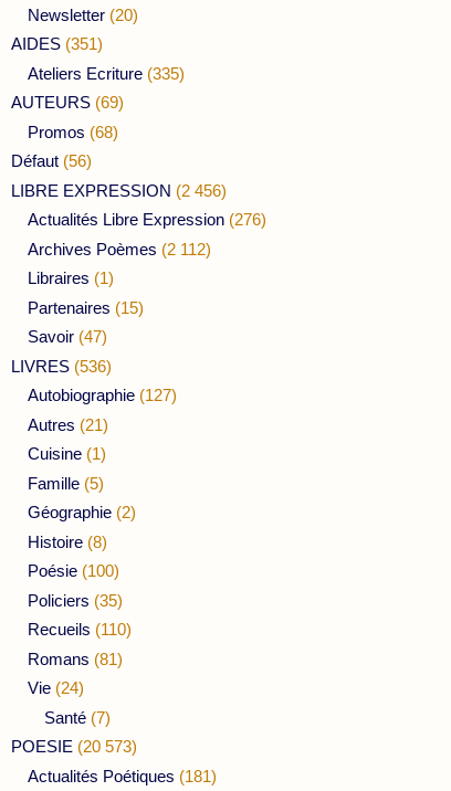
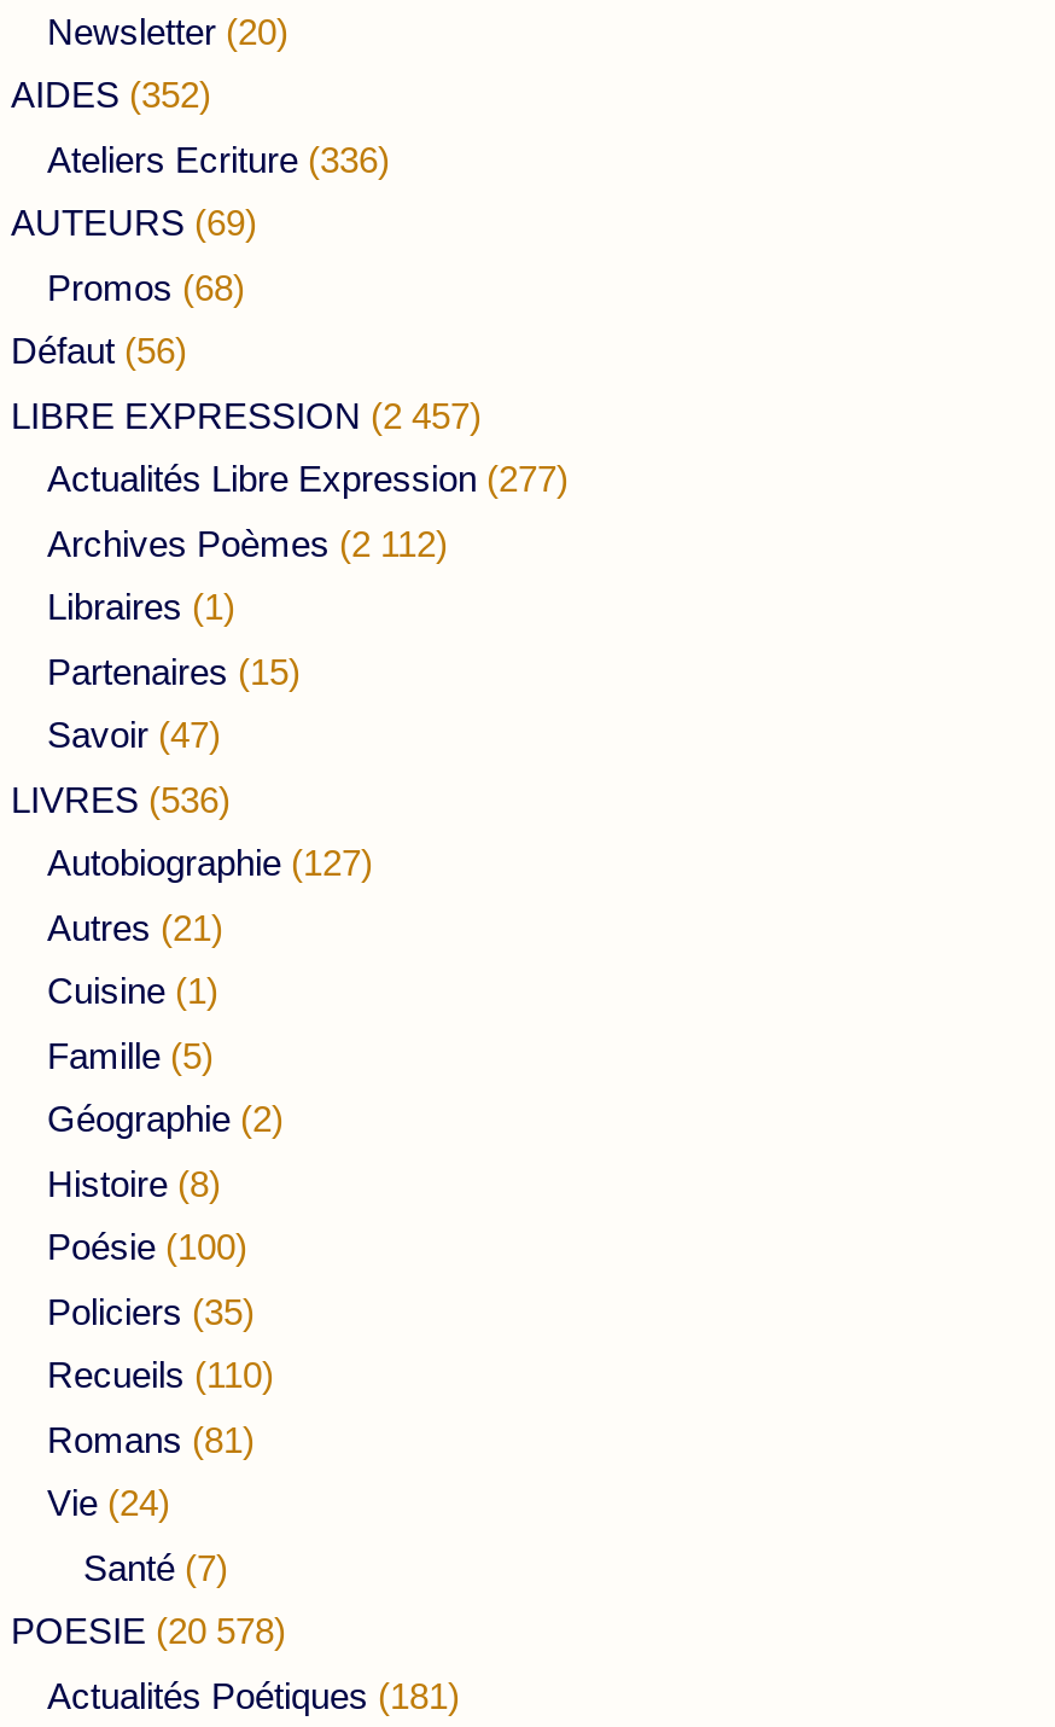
[11,35,103,53] AIDES (351) -> [11,75,211,116] AIDES (352)
[28,64,185,83] Ateliers Ecriture (335) -> [47,139,390,180] Ateliers Ecriture (336)
[11,181,227,200] LIBRE EXPRESSION (2 456) -> [11,395,482,436] LIBRE EXPRESSION (2 457)
[28,210,266,229] Actualités Libre Expression (276) -> [47,459,569,500] Actualités Libre Expression (277)
[11,737,137,756] POESIE (20 573) -> [11,1611,286,1652] POESIE (20 578)

